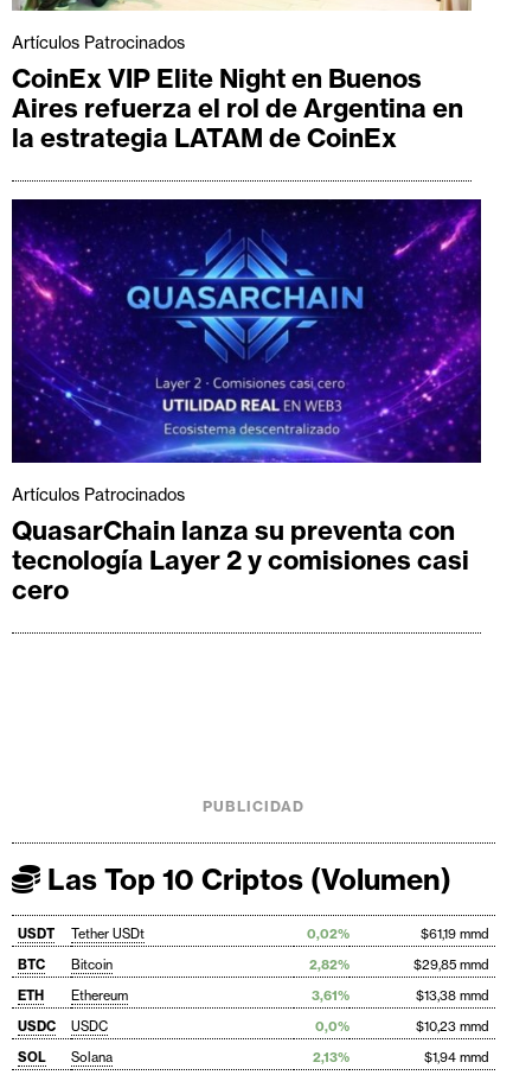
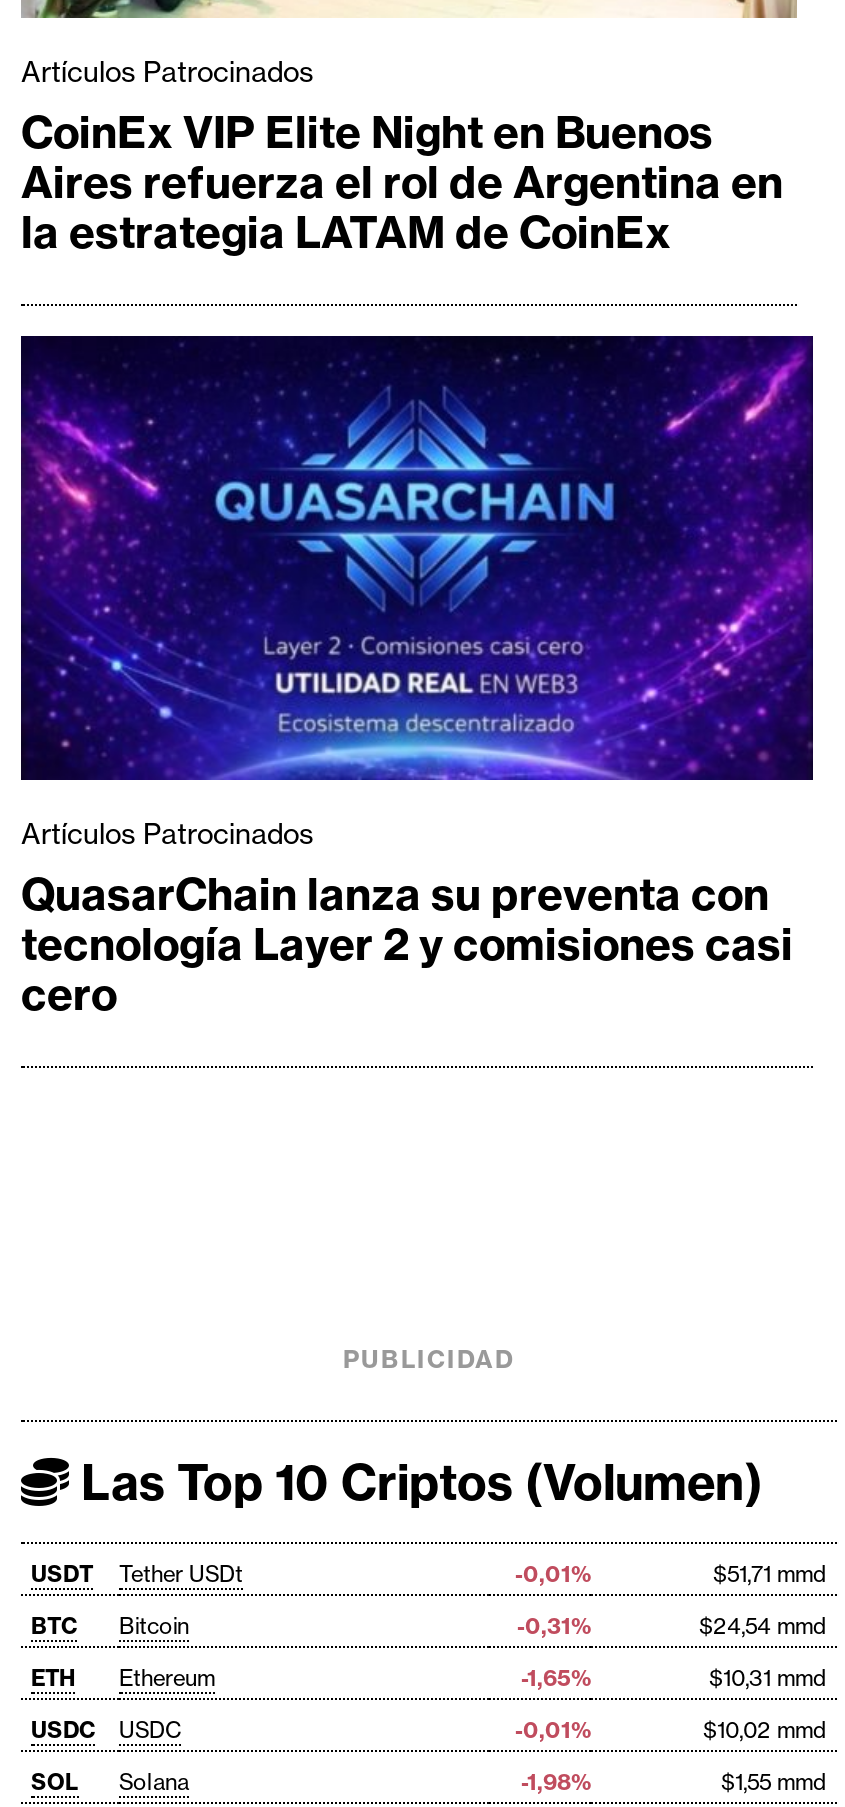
[307,926,350,942] 0,02% -> [515,1560,591,1588] -0,01%
[421,926,489,942] $61,19 mmd -> [713,1560,827,1588] $51,71 mmd
[309,956,350,973] 2,82% -> [517,1612,591,1640] -0,31%
[413,956,489,973] $29,85 mmd -> [699,1612,827,1640] $24,54 mmd
[312,987,350,1004] 3,61% -> [521,1664,591,1692] -1,65%
[416,987,489,1004] $13,38 mmd -> [709,1664,827,1692] $10,31 mmd
[315,1018,350,1035] 0,0% -> [515,1716,591,1744] -0,01%
[416,1018,489,1035] $10,23 mmd -> [703,1716,827,1744] $10,02 mmd
[313,1049,350,1066] 2,13% -> [521,1768,591,1796] -1,98%
[424,1049,489,1066] $1,94 mmd -> [721,1768,827,1796] $1,55 mmd

